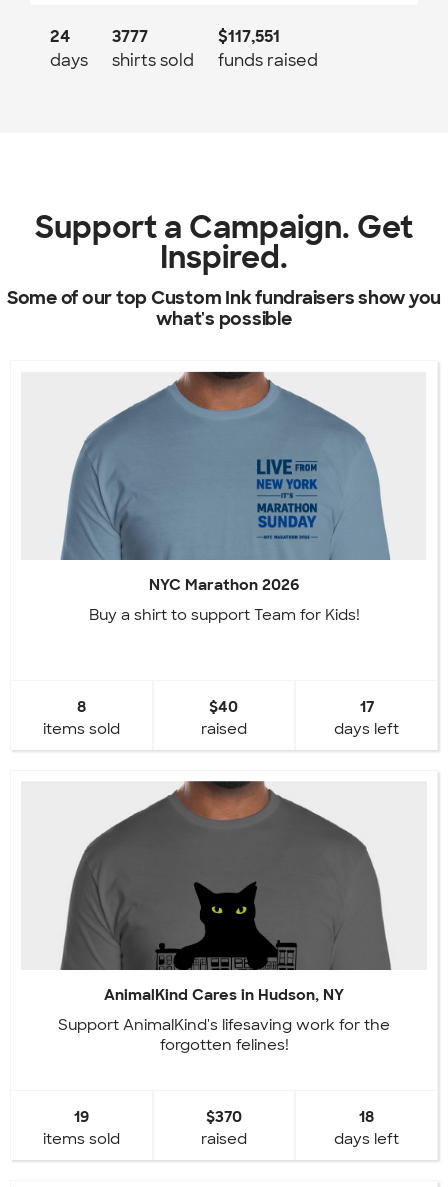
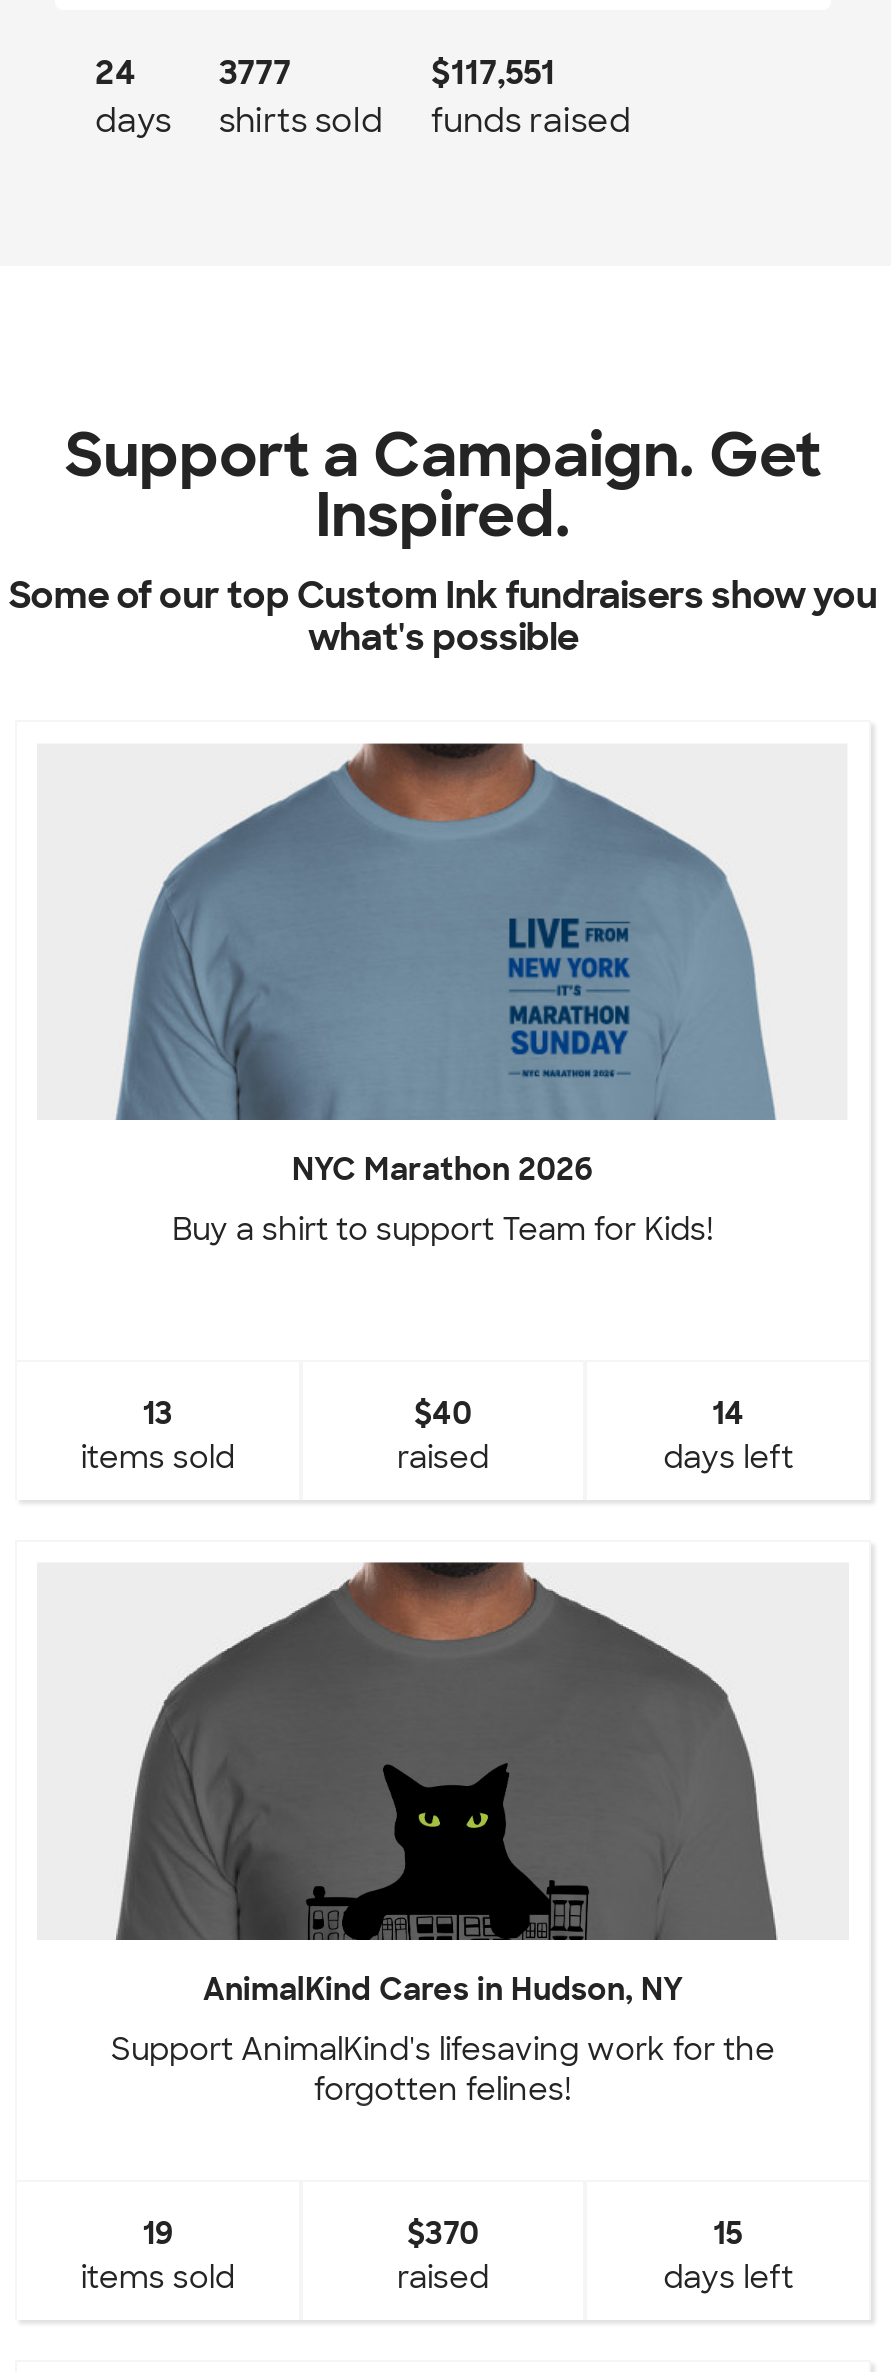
[77,697,86,717] 8 -> [143,1393,173,1433] 13
[360,697,374,717] 17 -> [712,1393,744,1433] 14
[359,1107,374,1127] 18 -> [713,2213,743,2253] 15

